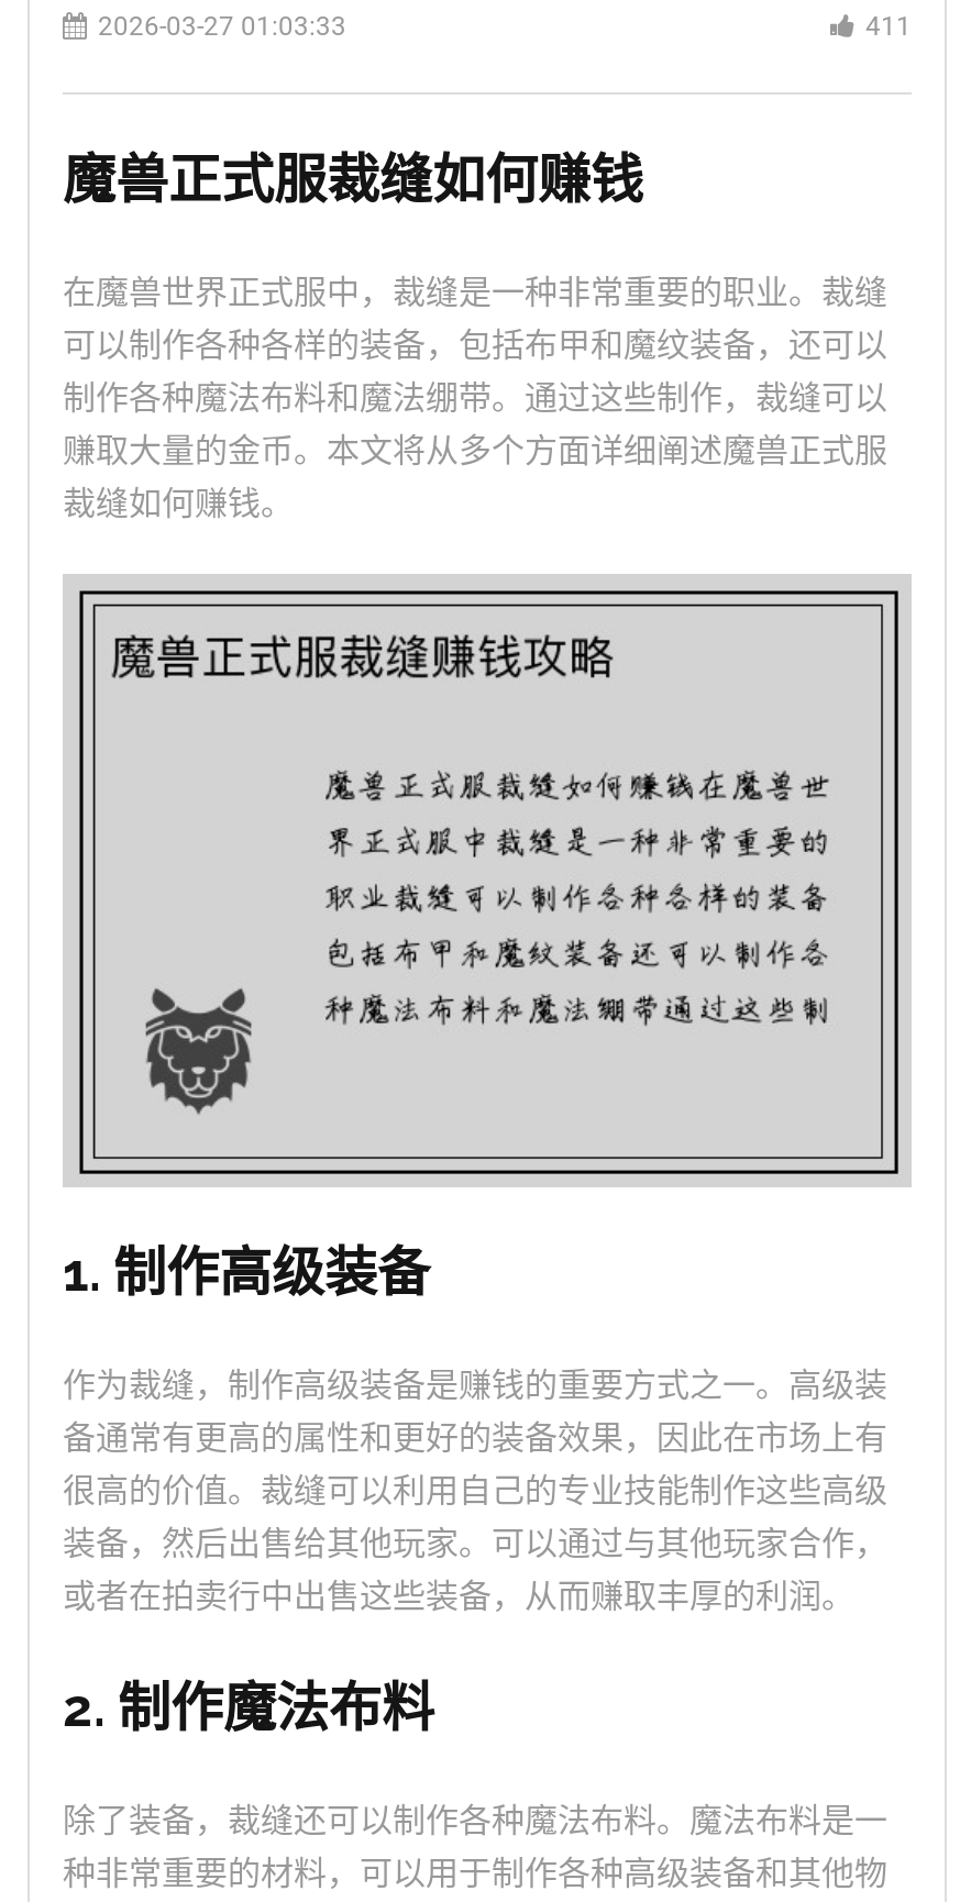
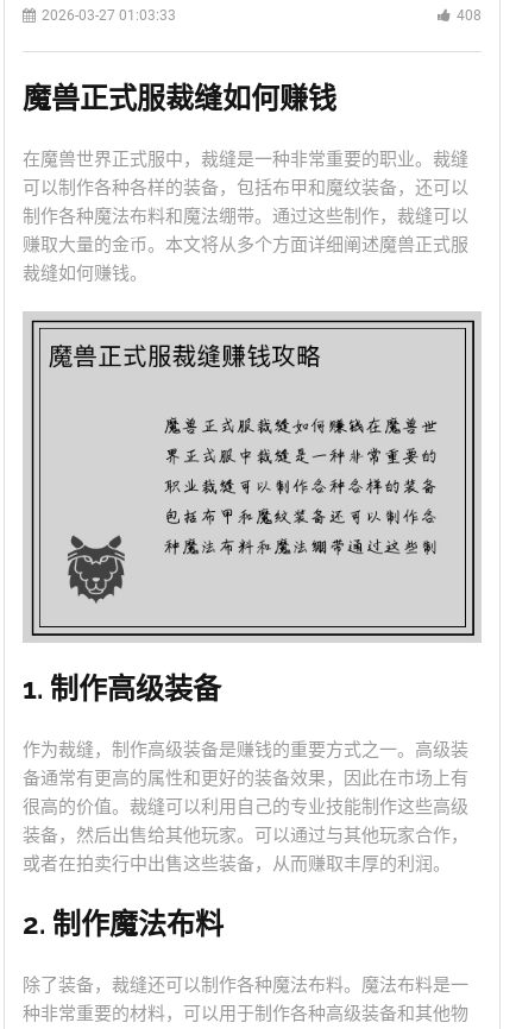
[865,11,912,42] 411 -> [457,7,482,24] 408

